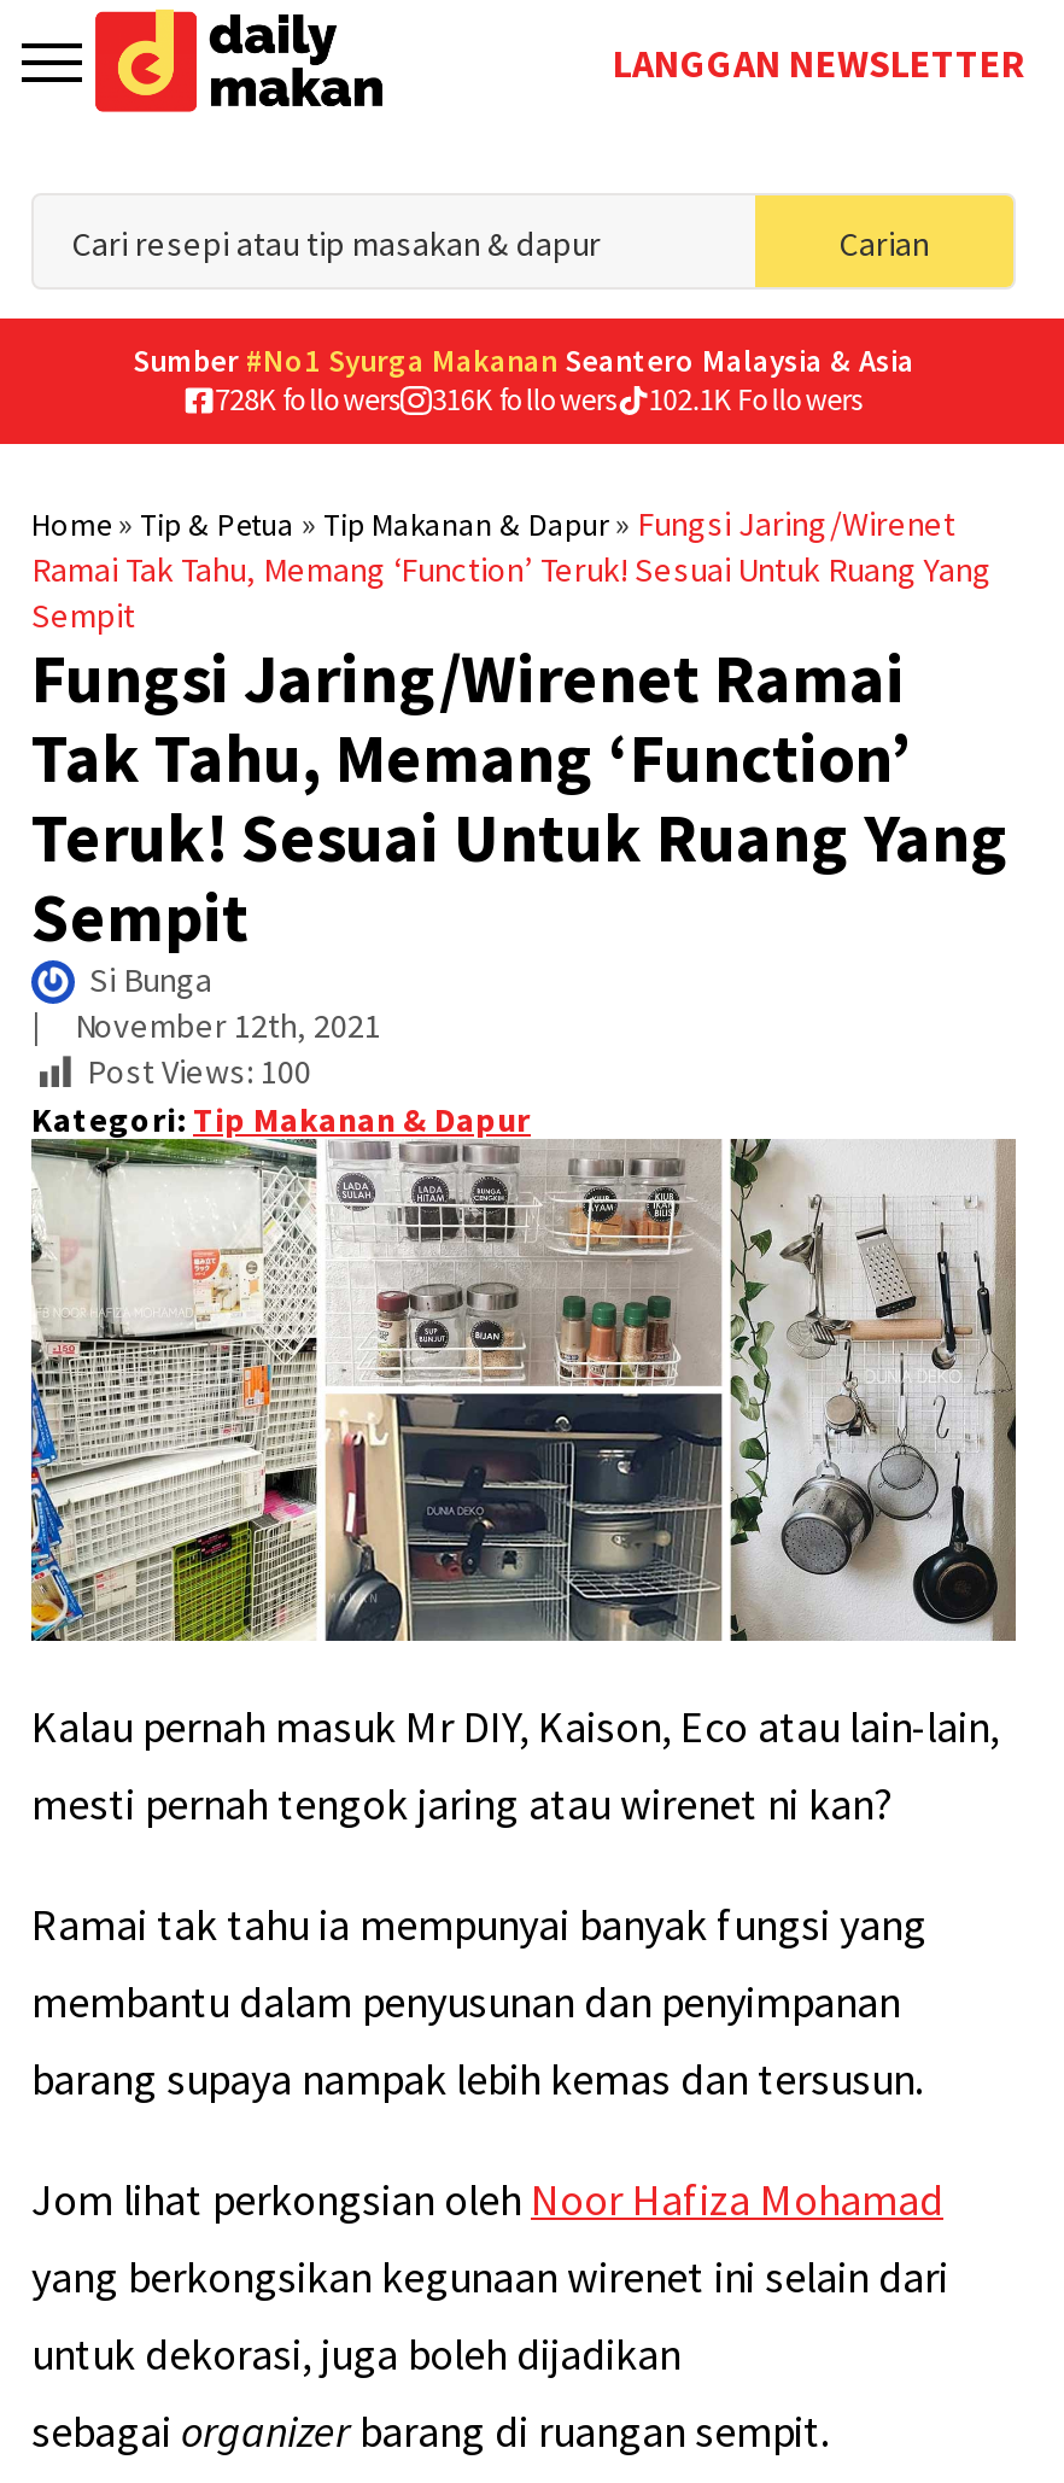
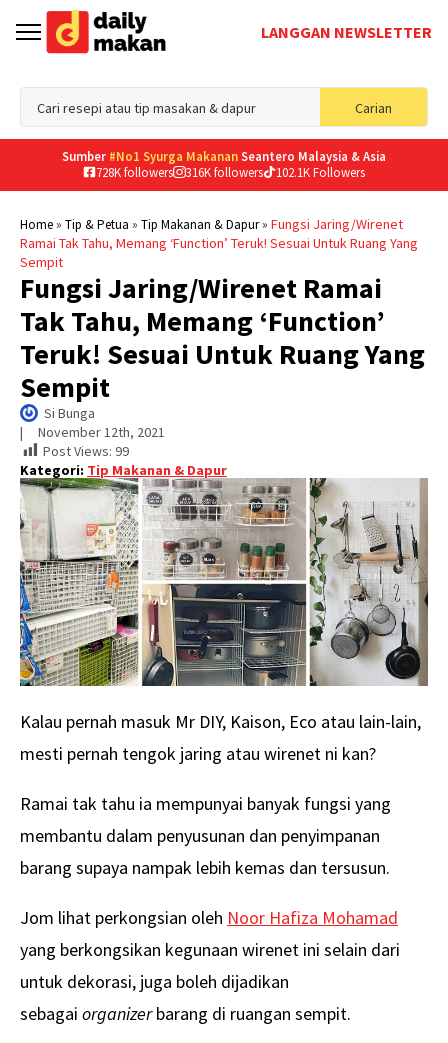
[87,1051,311,1094] Post Views: 100 -> [43,441,129,459] Post Views: 99

